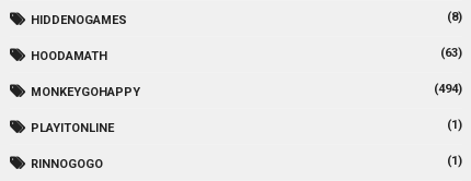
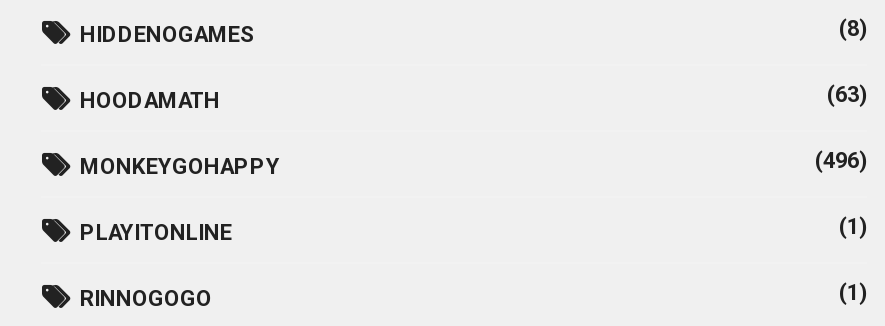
[434,82,462,96] (494) -> [815,148,867,174] (496)

